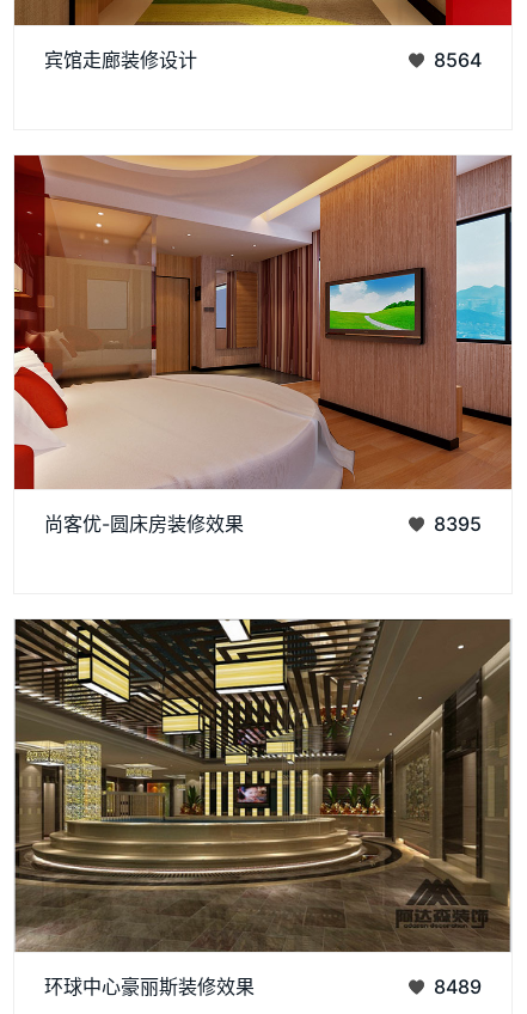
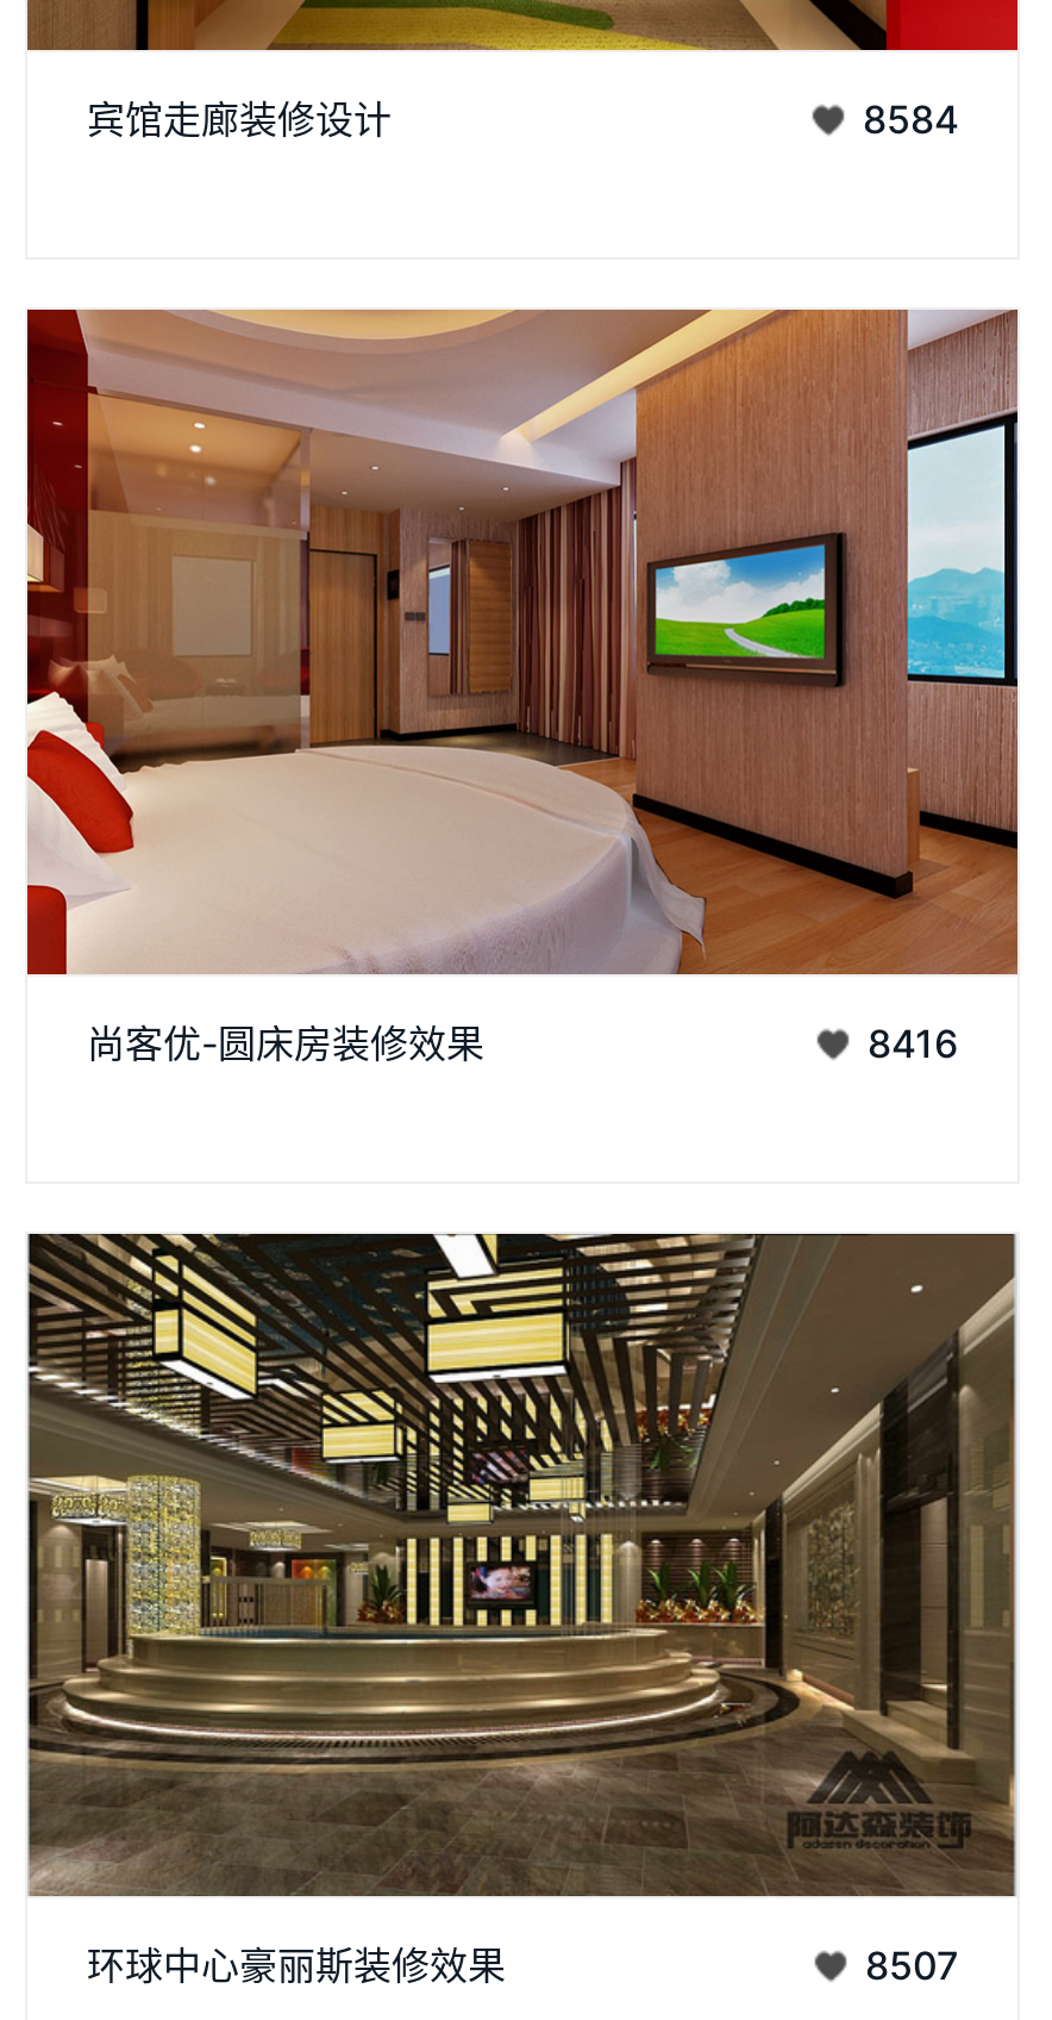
[434,47,482,71] 8564 -> [863,95,958,142] 8584
[434,511,482,535] 8395 -> [868,1018,958,1066] 8416
[434,975,482,999] 8489 -> [865,1942,958,1990] 8507

